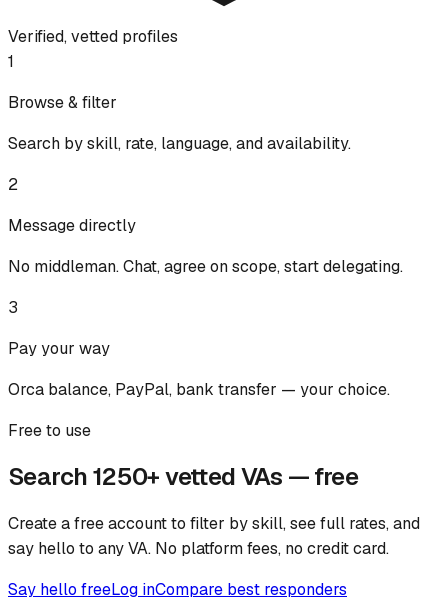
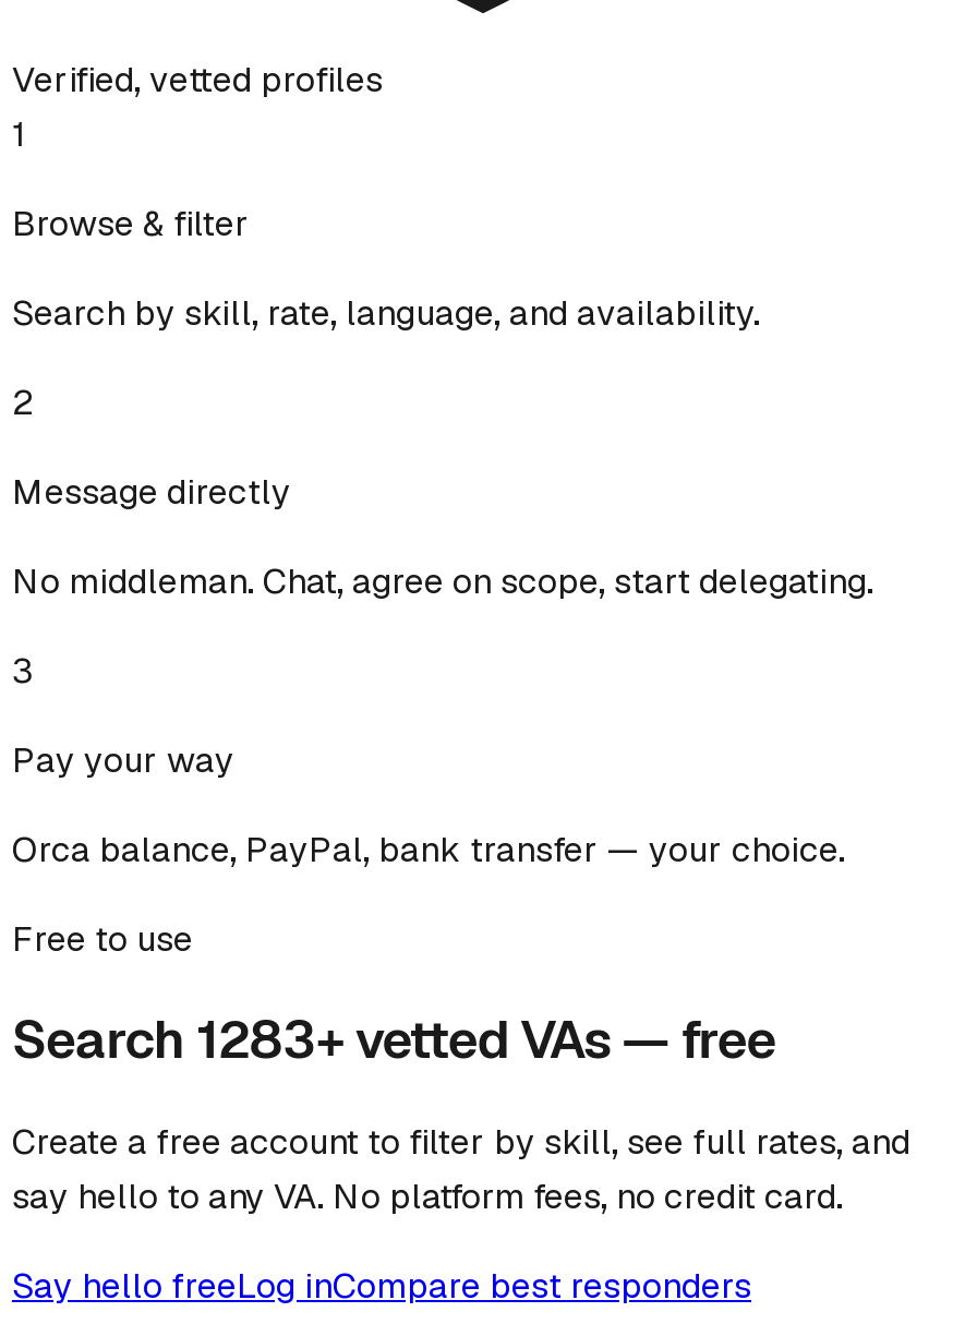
[8,461,358,492] Search 1250+ vetted VAs — free -> [12,1005,775,1073] Search 1283+ vetted VAs — free

